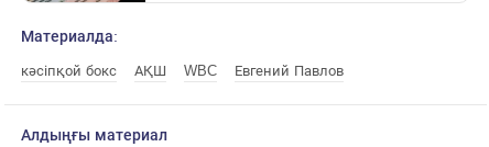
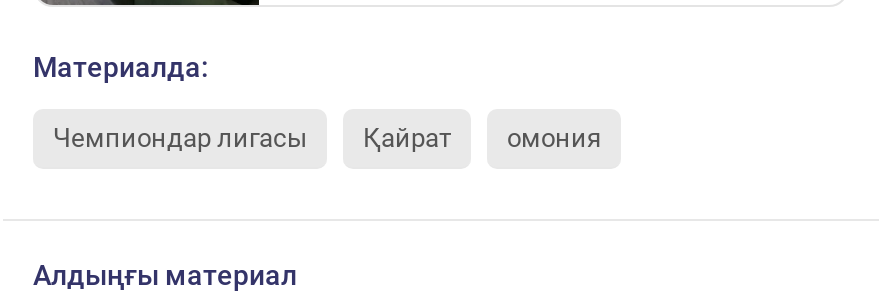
[21,63,344,79] кәсіпқой бокс | АҚШ | WBC | Евгений Павлов -> [53,122,601,152] Чемпиондар лигасы | Қайрат | омония

